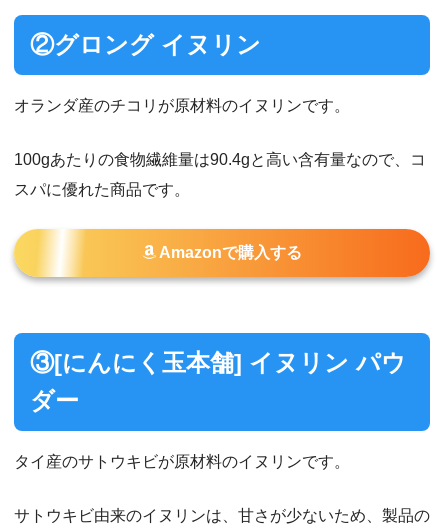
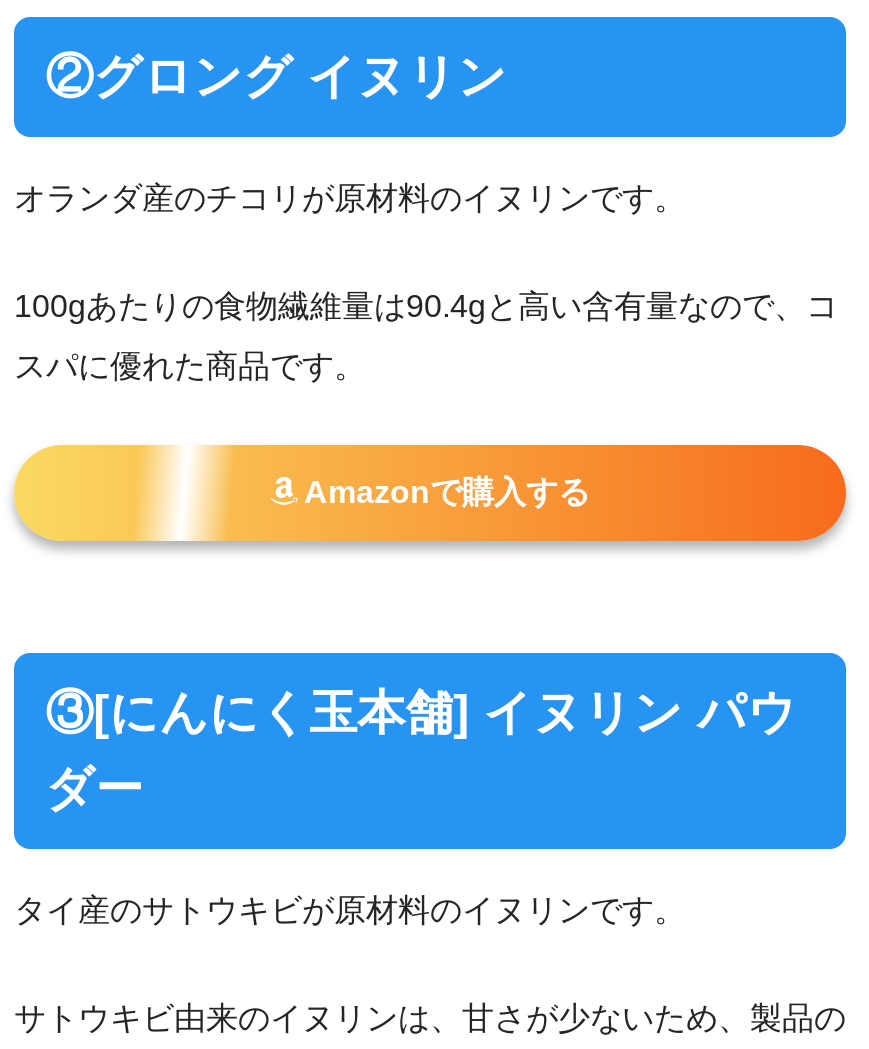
[39,228,120,278] [image] -> [66,443,228,543] [image]

